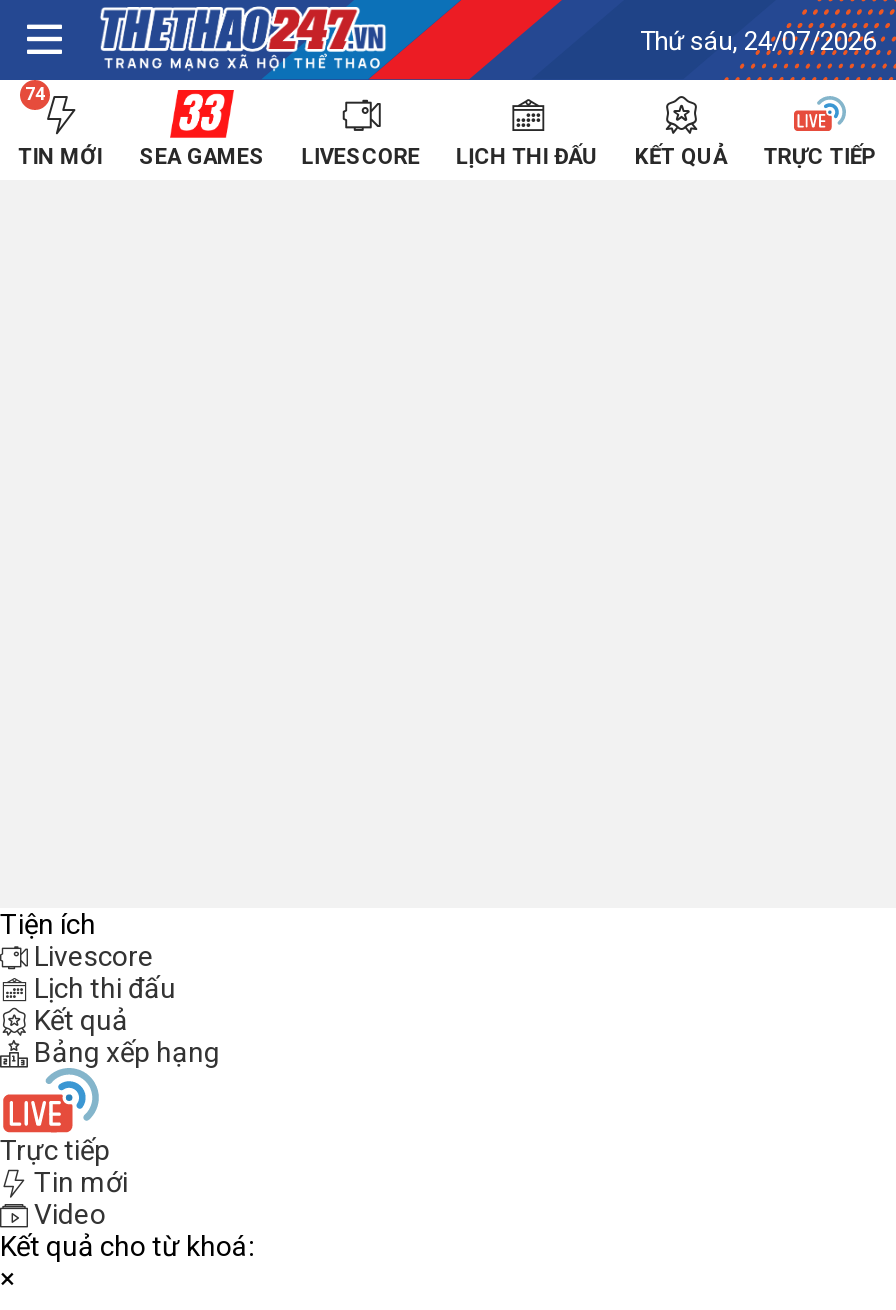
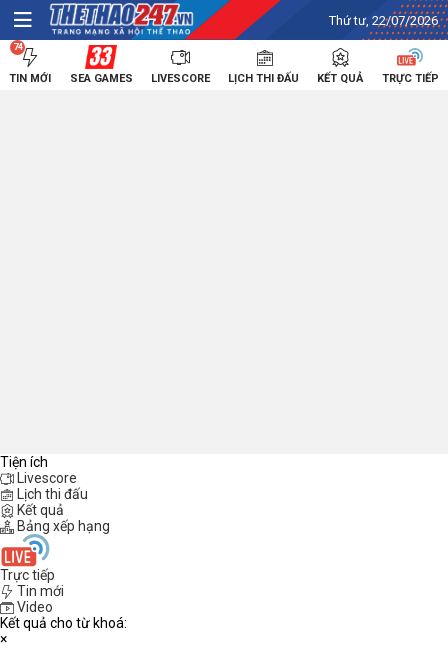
[640,25,876,55] Thứ sáu, 24/07/2026 -> [329,12,438,27] Thứ tư, 22/07/2026

